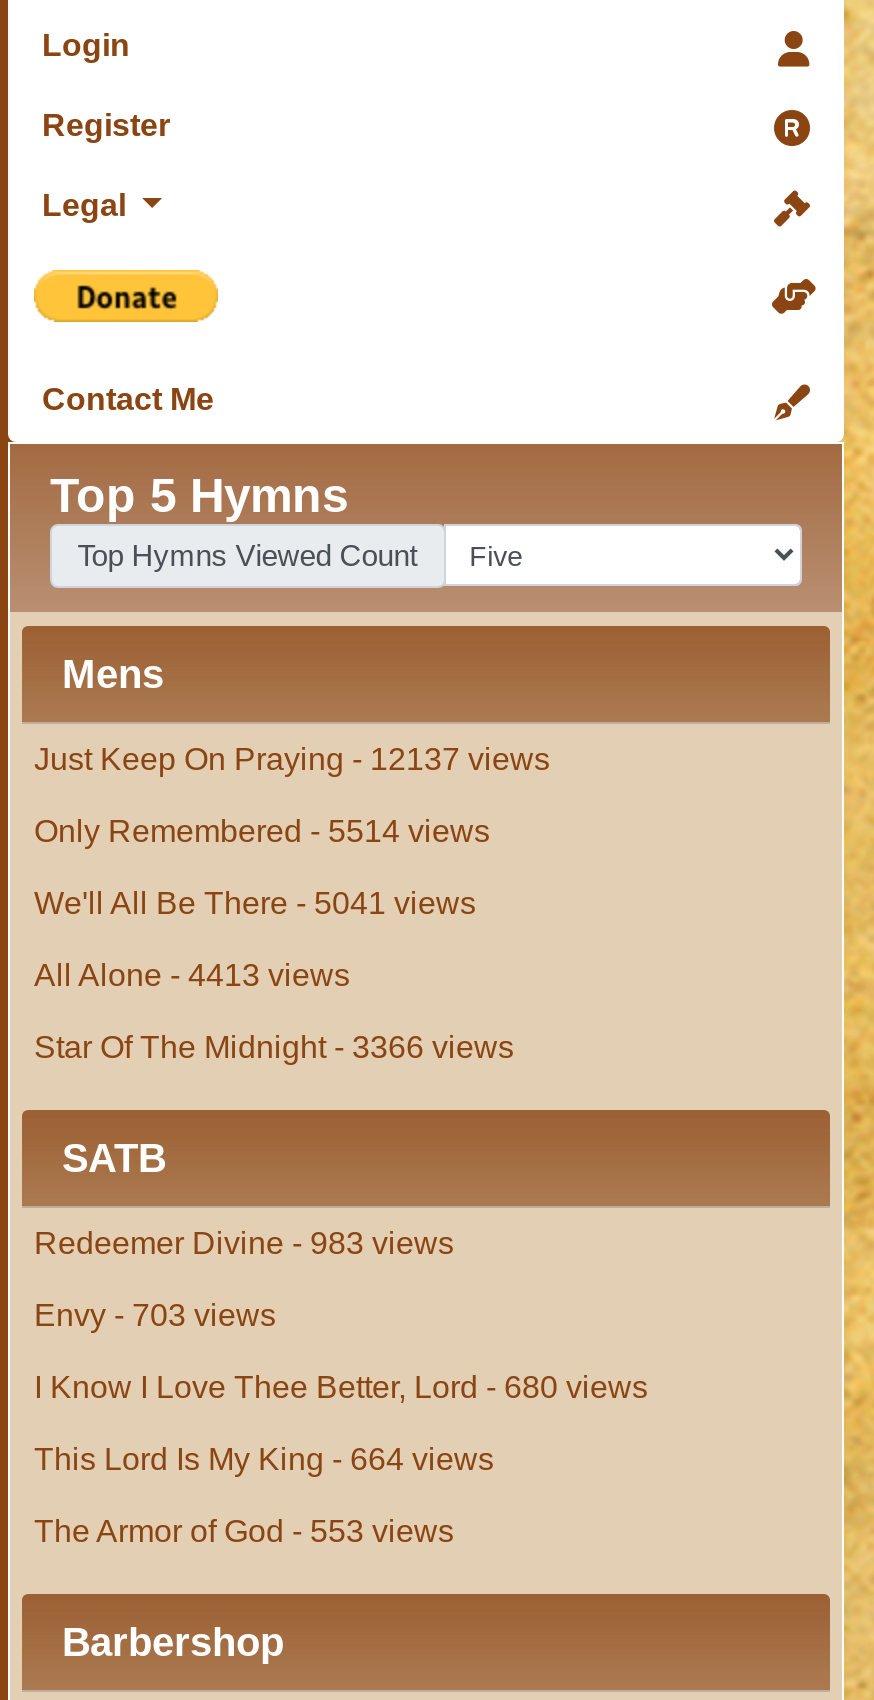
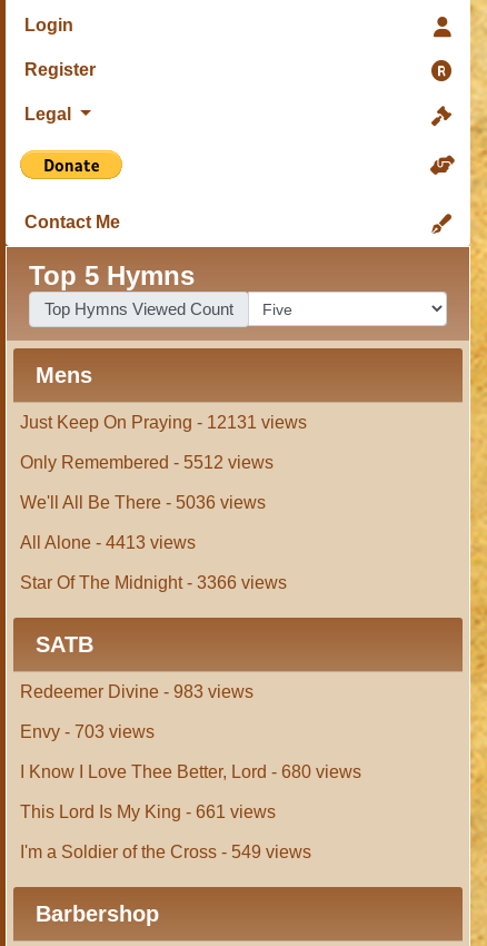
[34,742,550,776] Just Keep On Praying - 12137 views -> [20,413,307,432] Just Keep On Praying - 12131 views
[34,814,490,848] Only Remembered - 5514 views -> [20,453,274,472] Only Remembered - 5512 views
[34,886,476,920] We'll All Be There - 5041 views -> [20,493,266,512] We'll All Be There - 5036 views
[34,1442,494,1476] This Lord Is My King - 664 views -> [20,802,276,821] This Lord Is My King - 661 views
[34,1514,454,1548] The Armor of God - 553 views -> [20,842,311,861] I'm a Soldier of the Cross - 549 views

